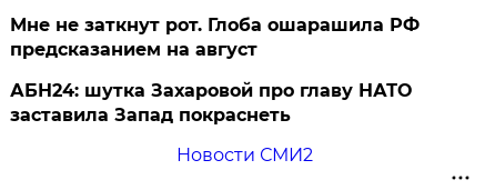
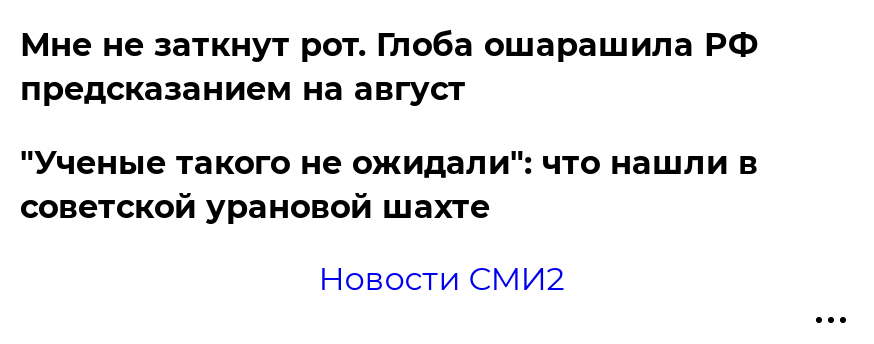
[10,80,412,126] АБН24: шутка Захаровой про главу НАТО | заставила Запад покраснеть -> [20,144,758,226] "Ученые такого не ожидали": что нашли в | советской урановой шахте

